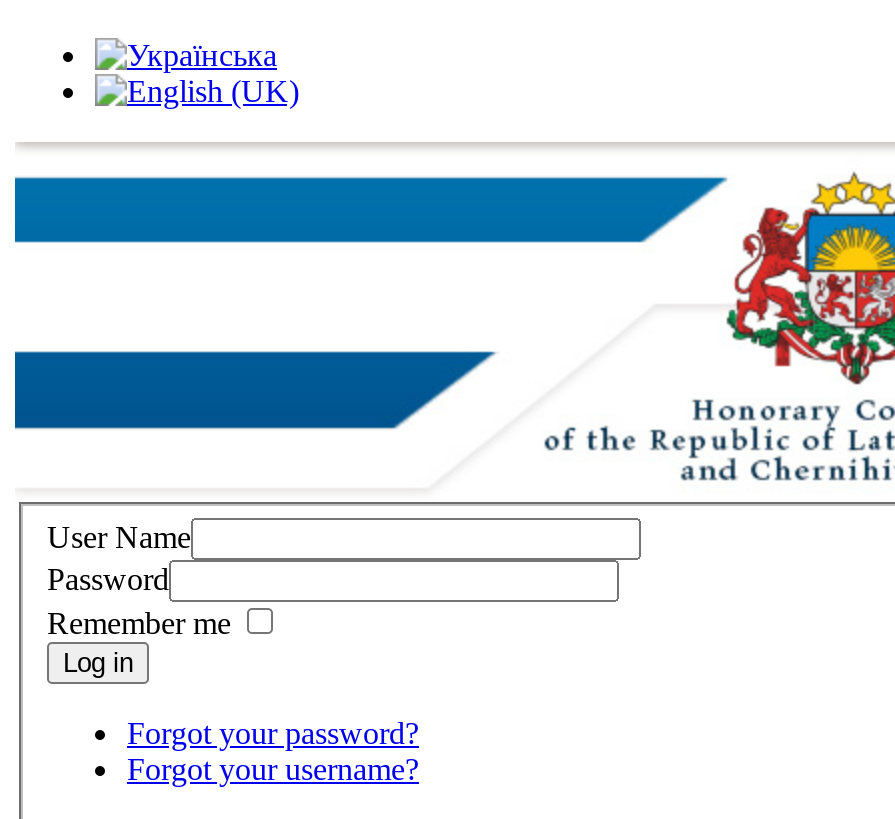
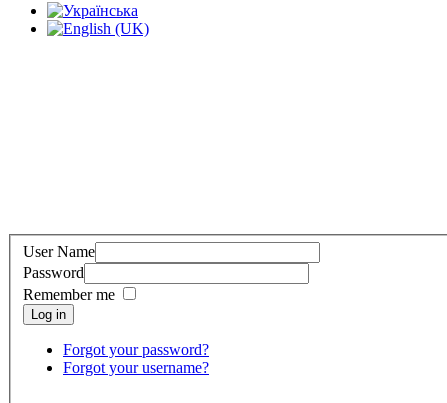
[13,172,889,482] [image] -> none

